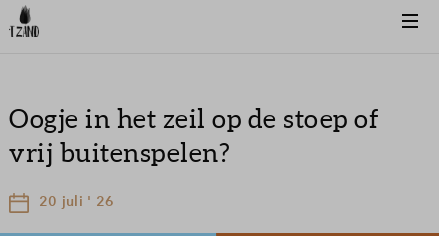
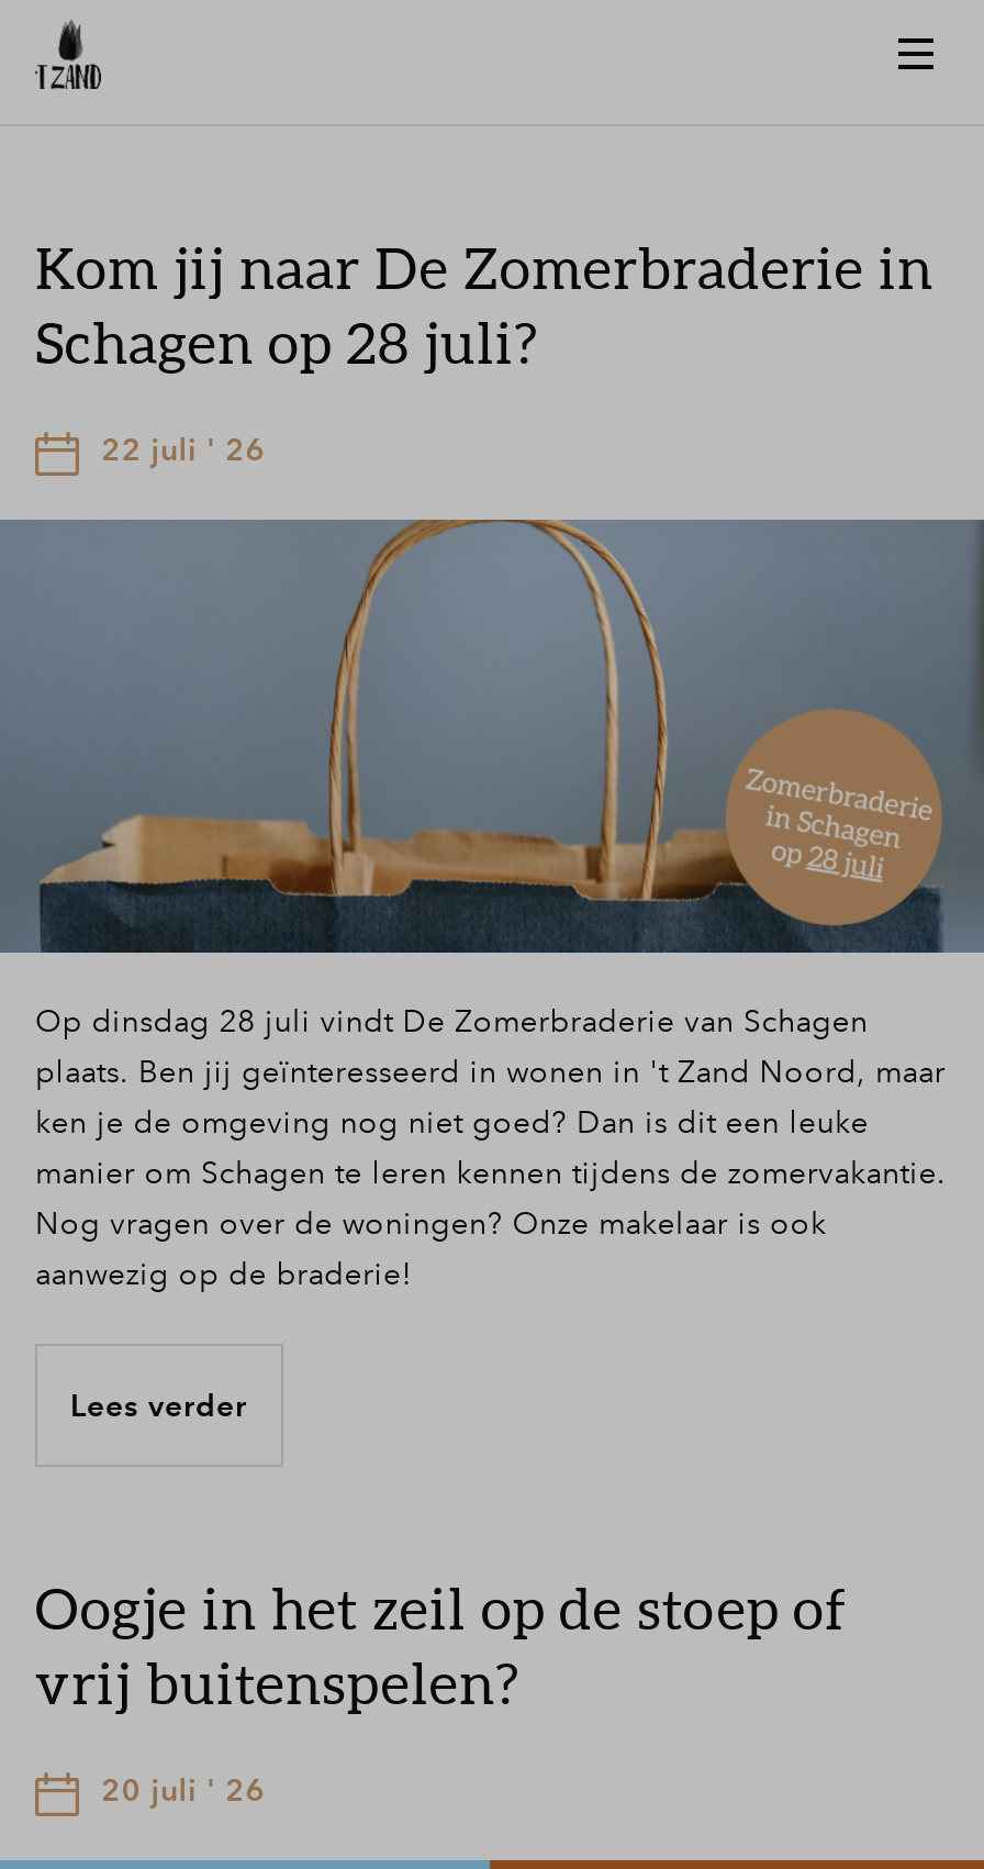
none -> [7,518,977,1425] [image] | Op dinsdag 28 juli vindt De Zomerbraderie van Schagen | plaats. Ben jij geïnteresseerd in wonen in 't Zand Noord, maar | ken je de omgeving nog niet goed? Dan is dit een leuke | manier om Schagen te leren kennen tijdens de zomervakantie. | Nog vragen over de woningen? Onze makelaar is ook | aanwezig op de braderie! | Lees verder
none -> [35,236,933,469] Kom jij naar De Zomerbraderie in | Schagen op 28 juli? | 22 juli ' 26

